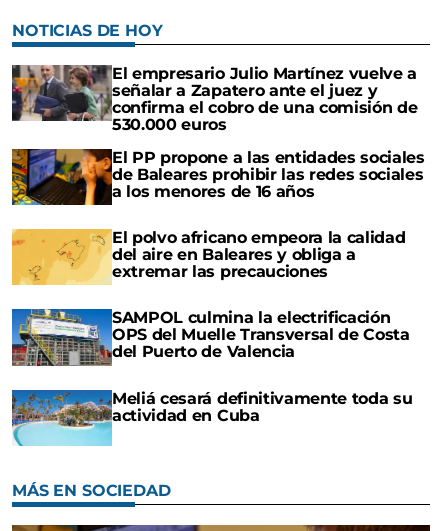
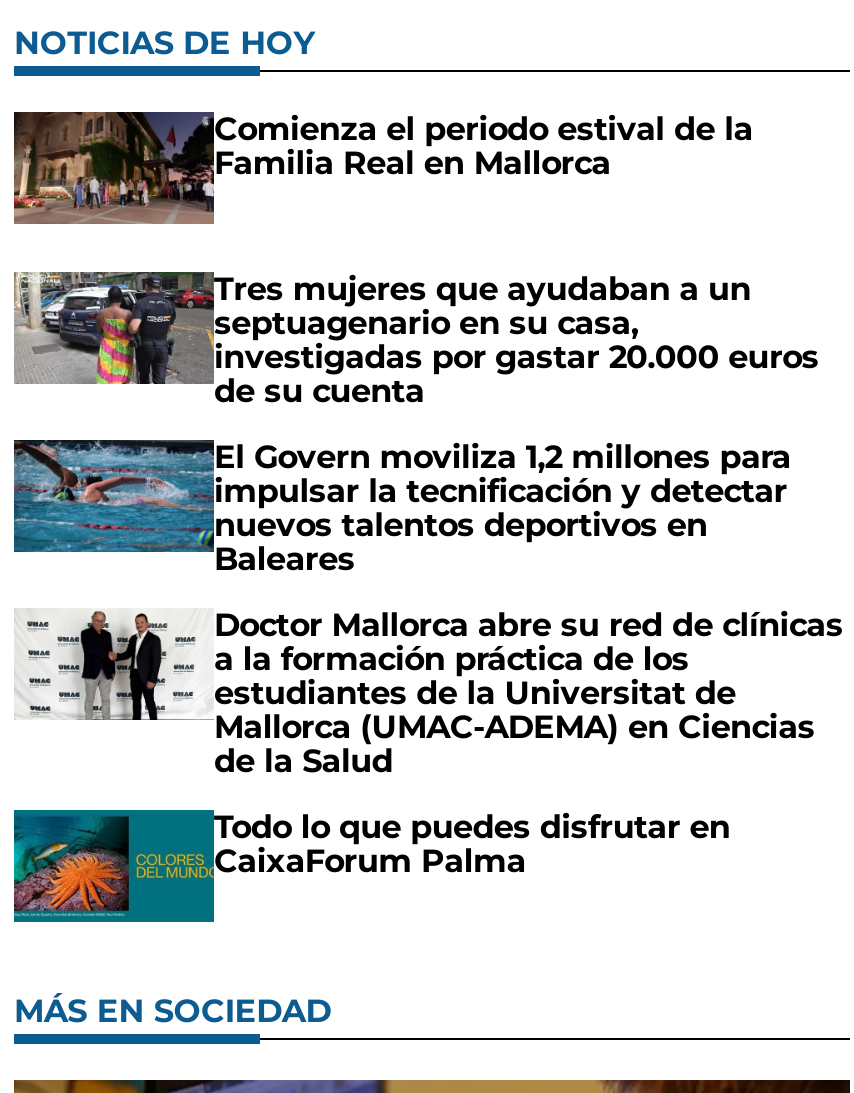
[11,64,417,134] [image] | El empresario Julio Martínez vuelve a | señalar a Zapatero ante el juez y | confirma el cobro de una comisión de | 530.000 euros -> [12,110,753,226] [image] | Comienza el periodo estival de la | Familia Real en Mallorca
[11,145,425,206] [image] | El PP propone a las entidades sociales | de Baleares prohibir las redes sociales | a los menores de 16 años -> [14,270,819,410] [image] | Tres mujeres que ayudaban a un | septuagenario en su casa, | investigadas por gastar 20.000 euros | de su cuenta
[11,228,405,286] [image] | El polvo africano empeora la calidad | del aire en Baleares y obliga a | extremar las precauciones -> [12,438,791,578] [image] | El Govern moviliza 1,2 millones para | impulsar la tecnificación y detectar | nuevos talentos deportivos en | Baleares
[11,308,410,367] [image] | SAMPOL culmina la electrificación | OPS del Muelle Transversal de Costa | del Puerto de Valencia -> [14,606,843,780] [image] | Doctor Mallorca abre su red de clínicas | a la formación práctica de los | estudiantes de la Universitat de | Mallorca (UMAC-ADEMA) en Ciencias | de la Salud
[11,389,412,446] [image] | Meliá cesará definitivamente toda su | actividad en Cuba -> [12,808,730,924] [image] | Todo lo que puedes disfrutar en | CaixaForum Palma

